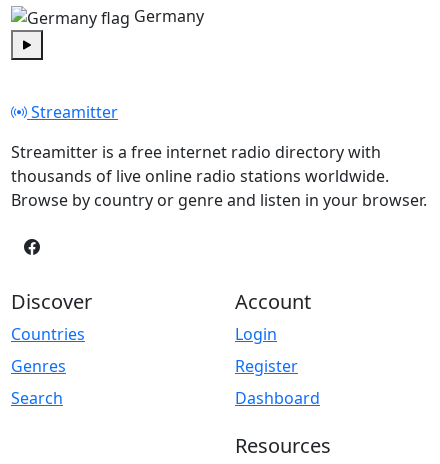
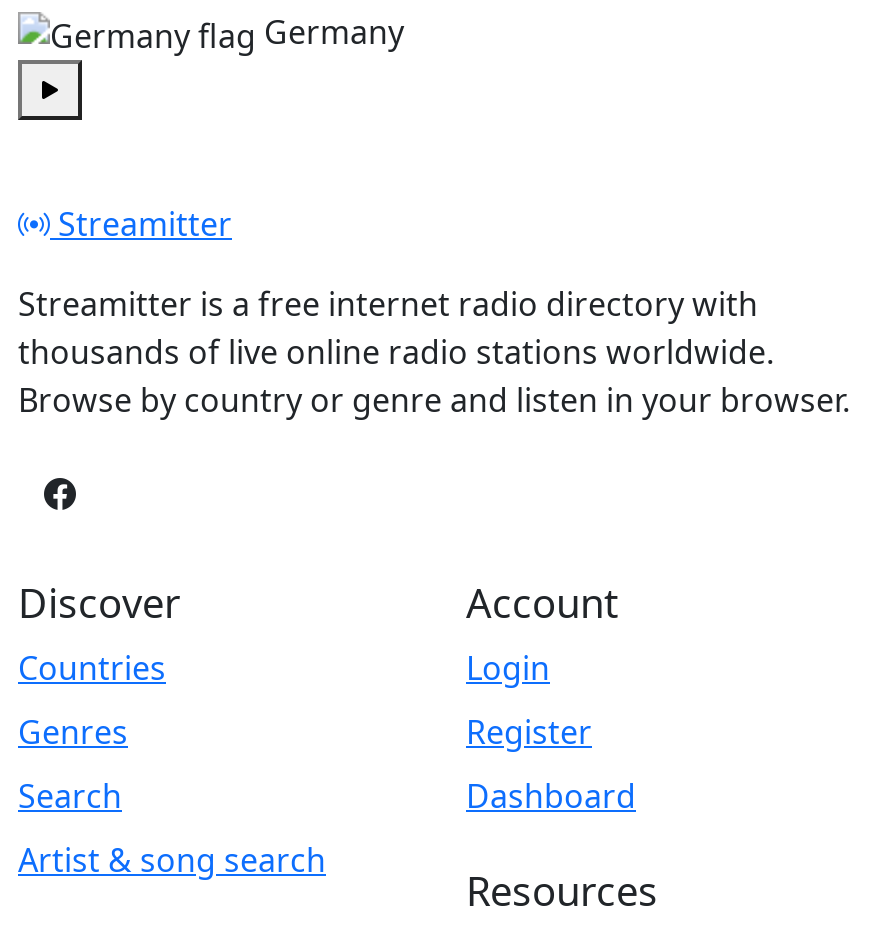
none -> [18,837,326,881] Artist & song search

